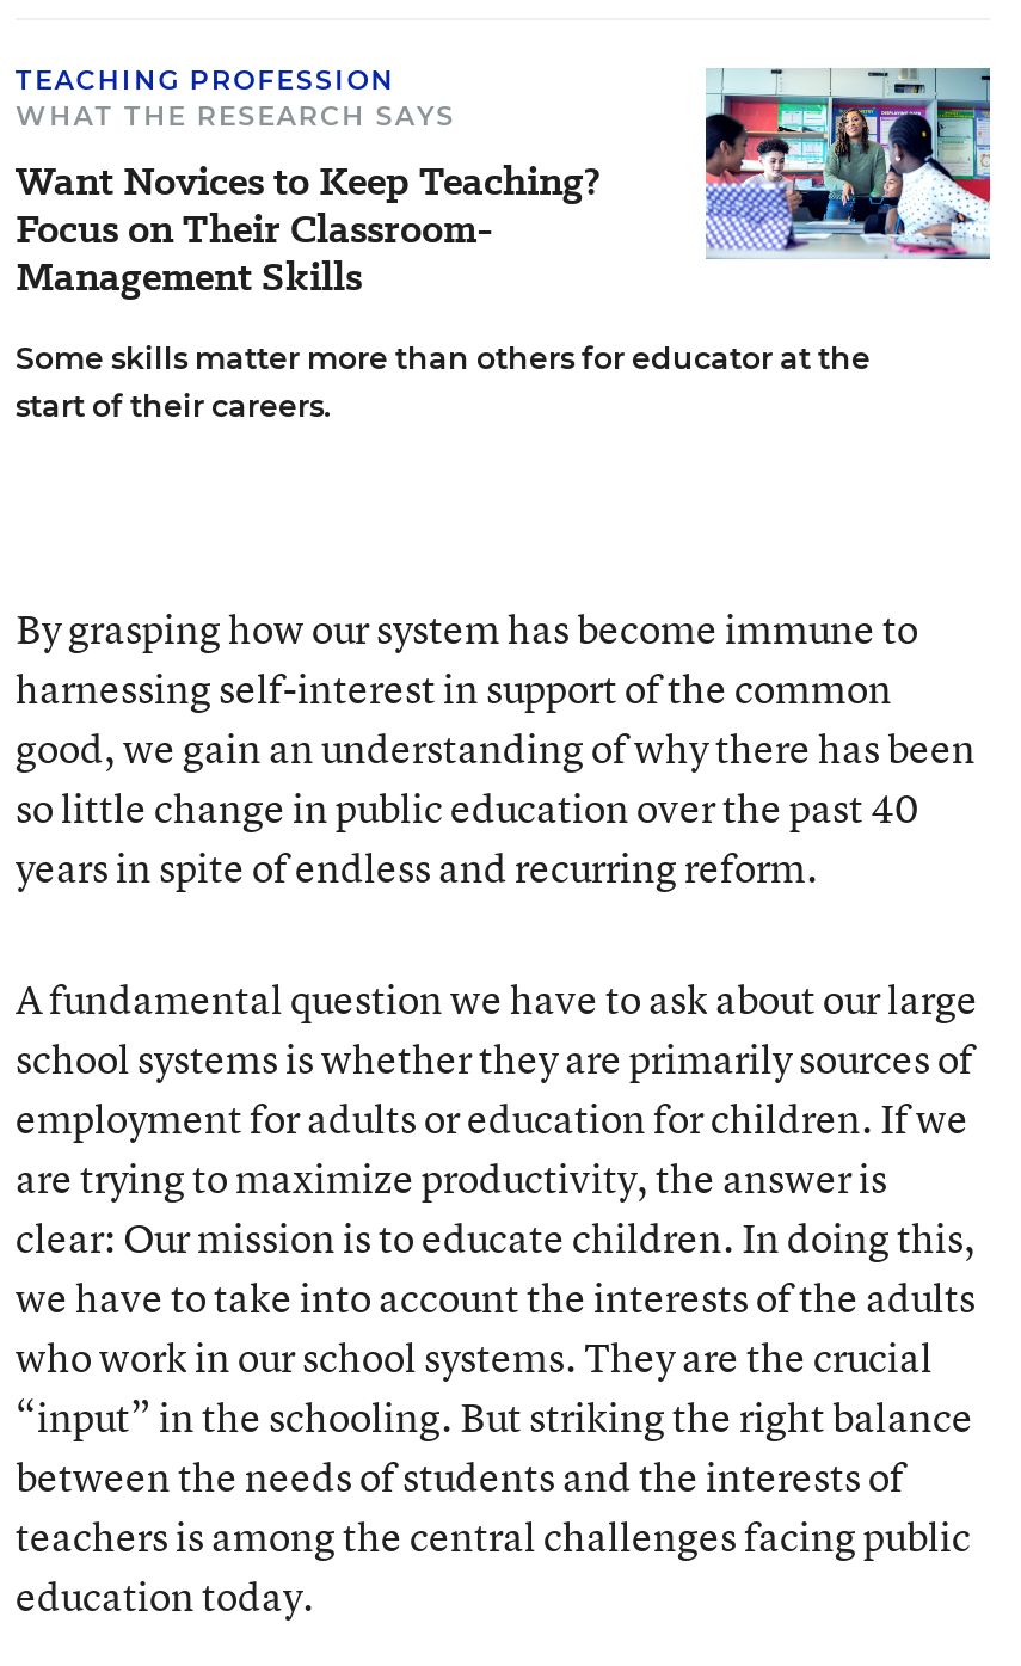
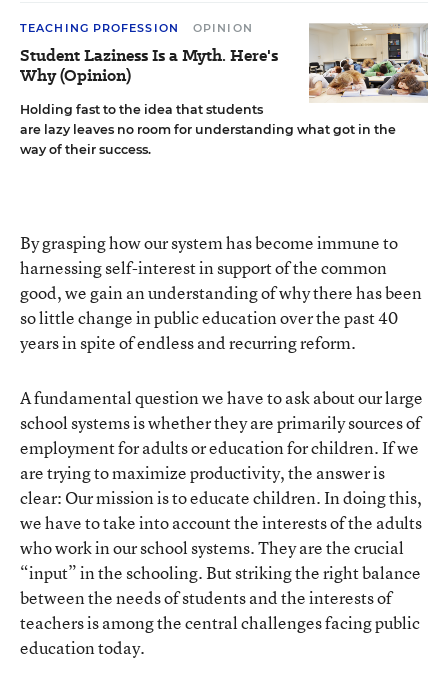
[16,68,992,424] [image] | Some skills matter more than others for educator at the | start of their careers. -> [20,23,429,157] [image] | Holding fast to the idea that students | are lazy leaves no room for understanding what got in the | way of their success.
[16,99,601,305] WHAT THE RESEARCH SAYS | Want Novices to Keep Teaching? | Focus on Their Classroom- | Management Skills -> [20,21,278,87] OPINION | Student Laziness Is a Myth. Here's | Why (Opinion)

